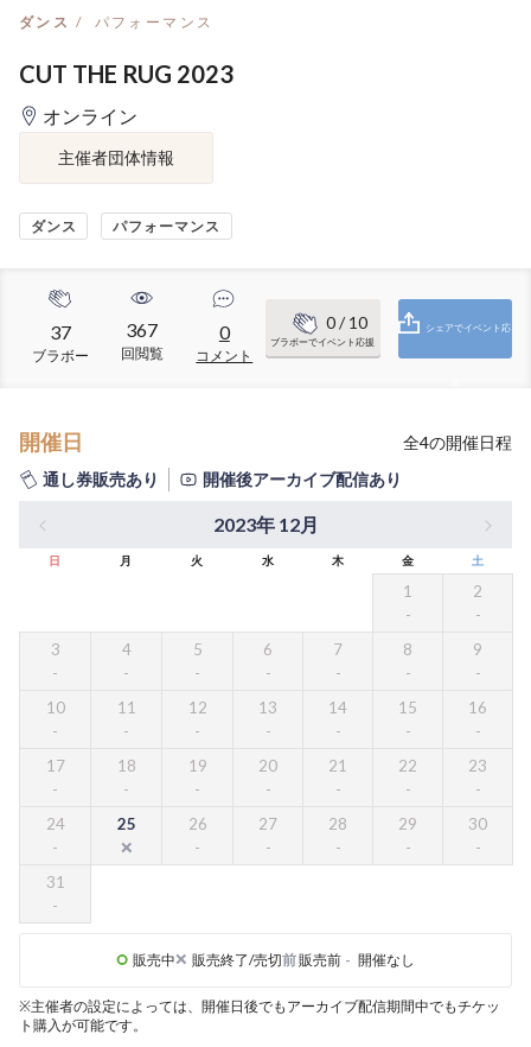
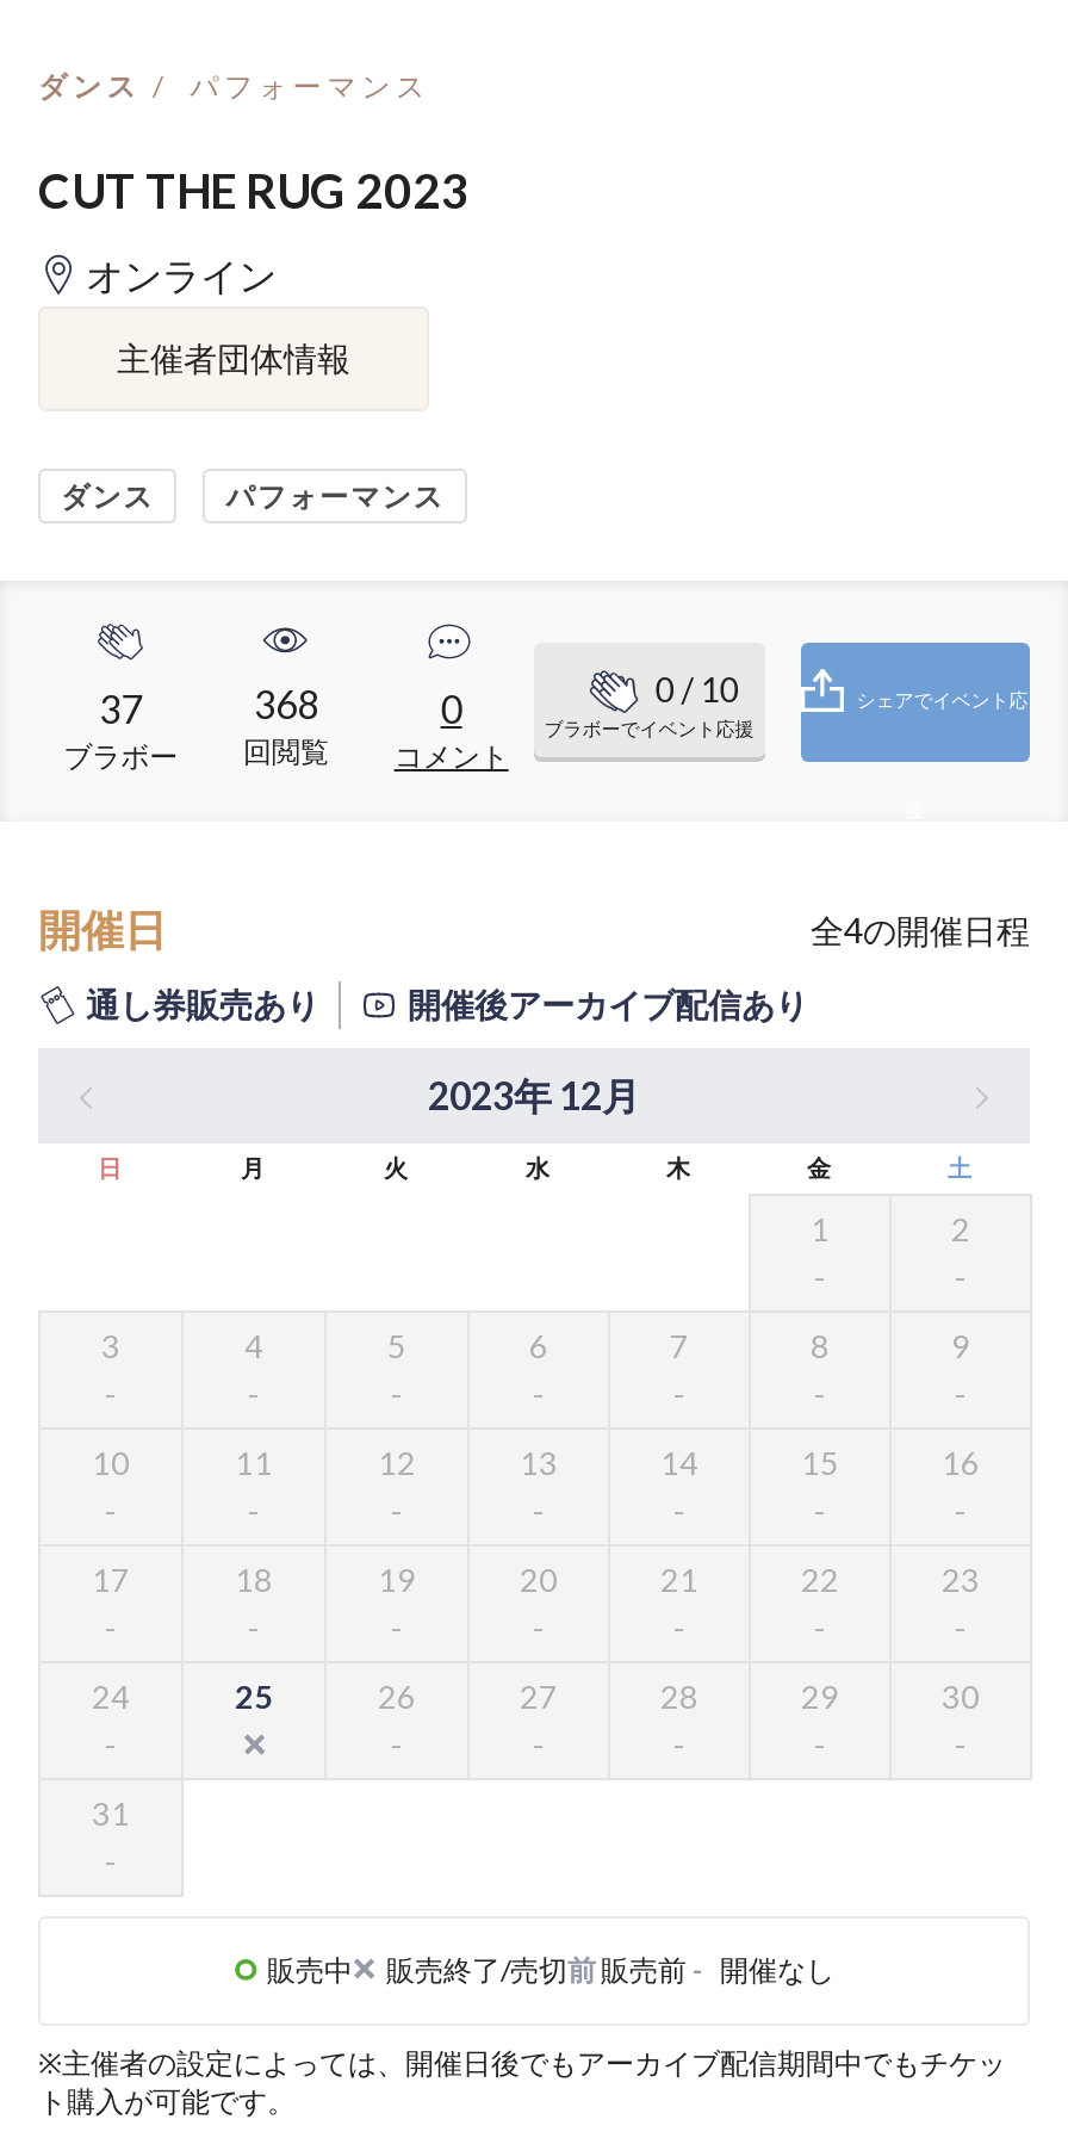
[126,318,158,341] 367 -> [254,681,318,726] 368

